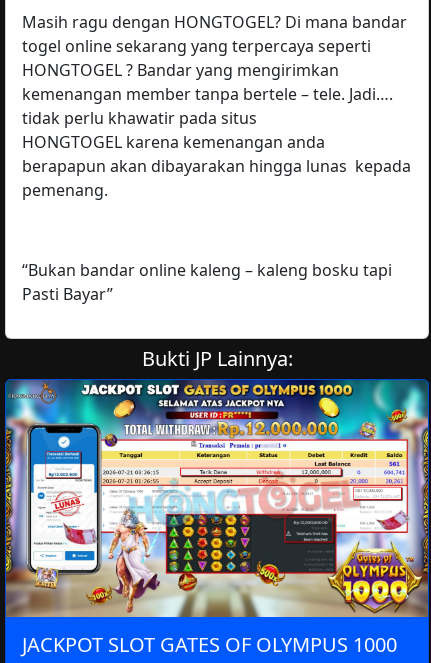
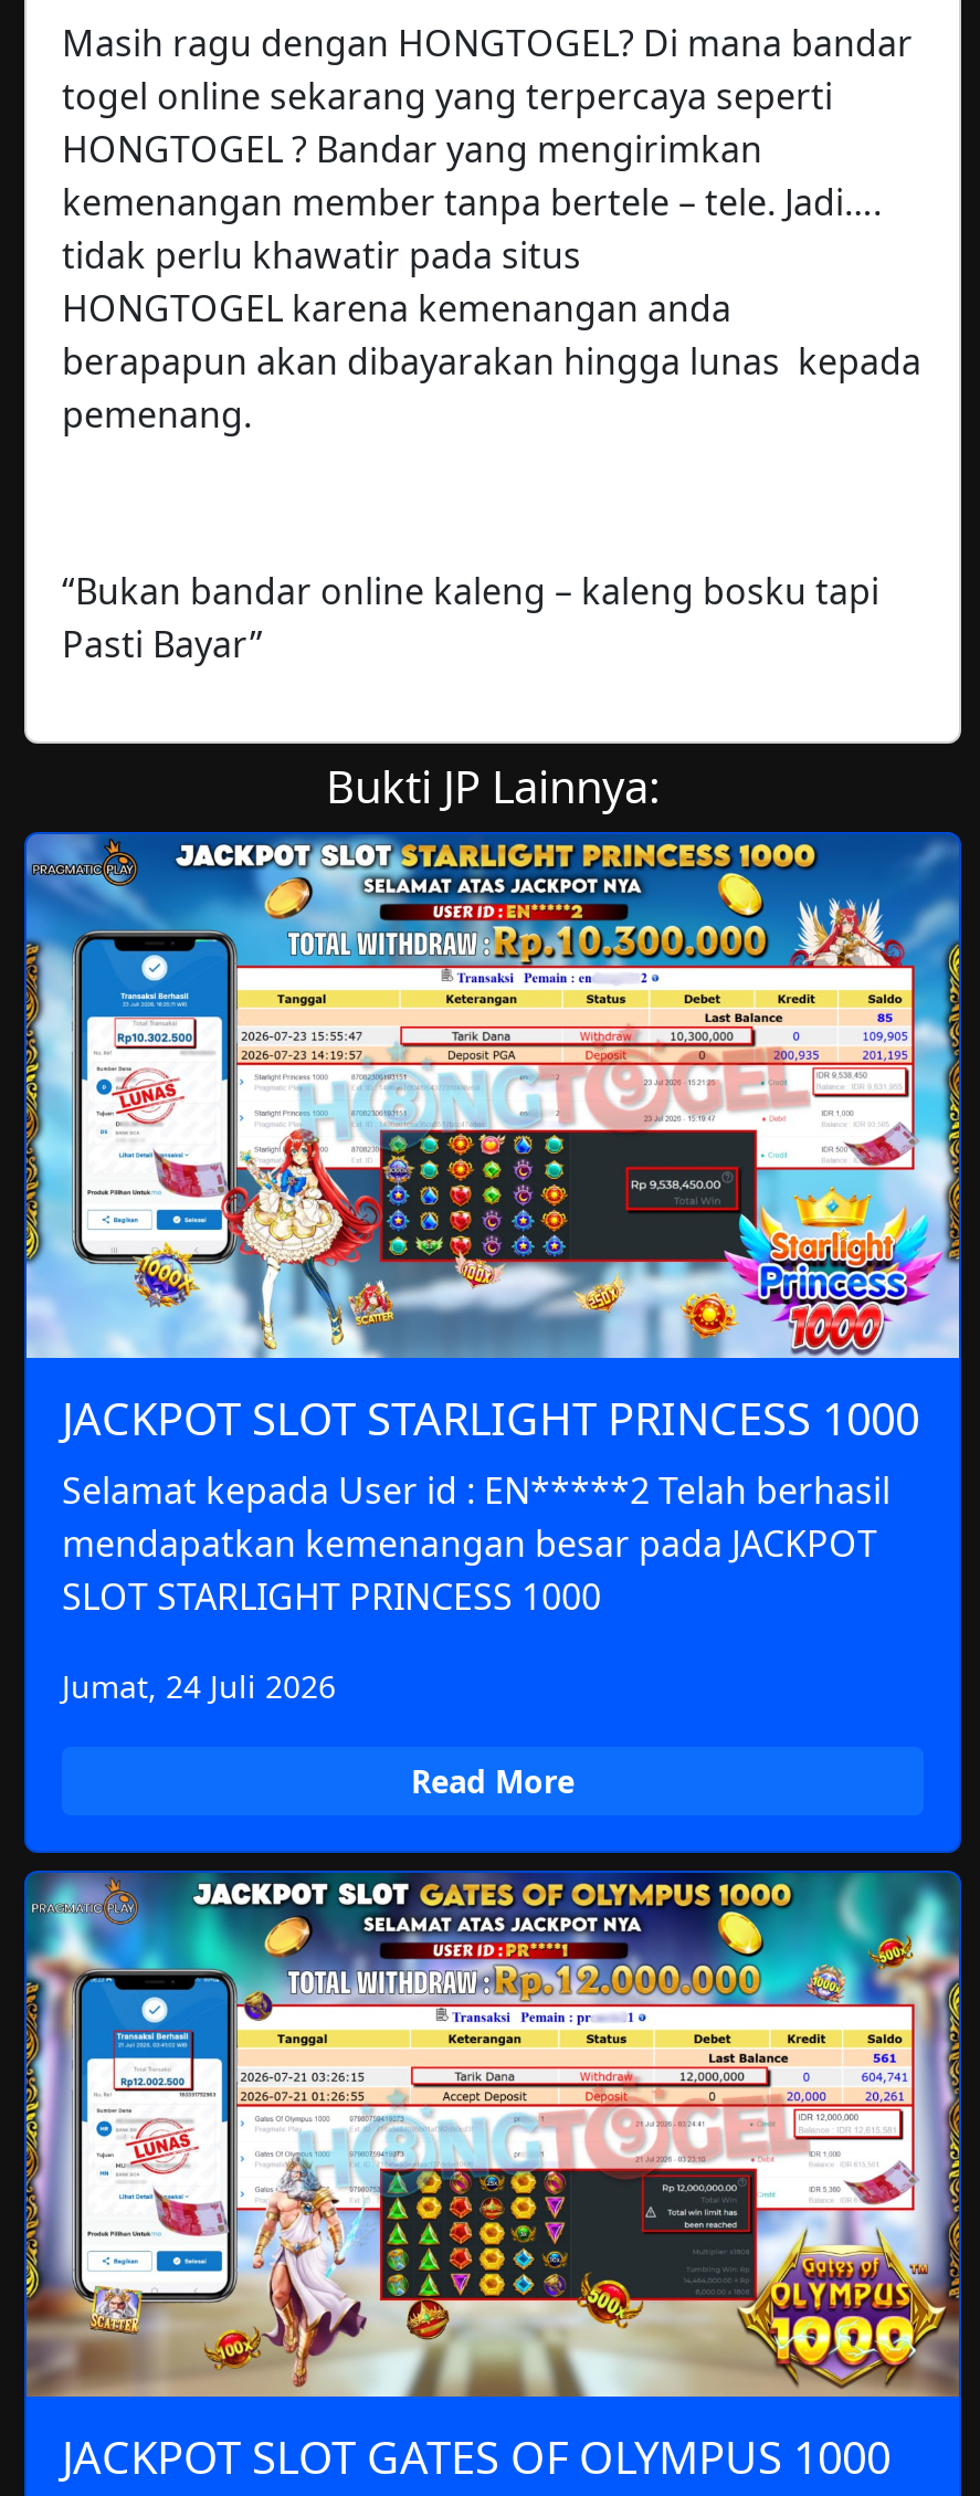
none -> [24,834,961,1801] [image] | JACKPOT SLOT STARLIGHT PRINCESS 1000 | Selamat kepada User id : EN*****2 Telah berhasil | mendapatkan kemenangan besar pada JACKPOT | SLOT STARLIGHT PRINCESS 1000 | Jumat, 24 Juli 2026 | Read More

